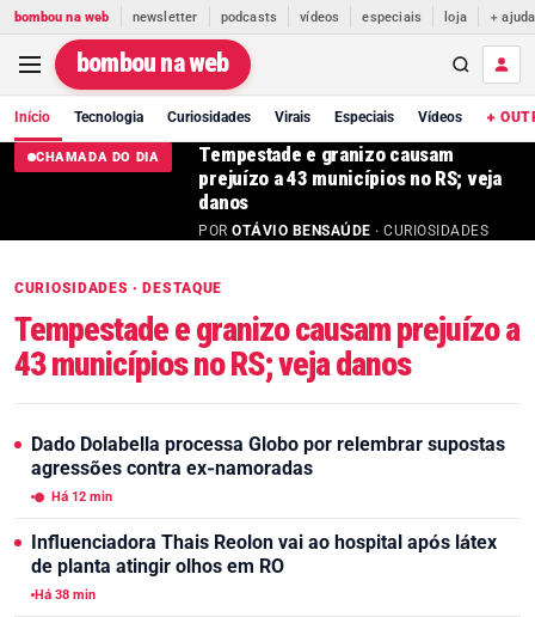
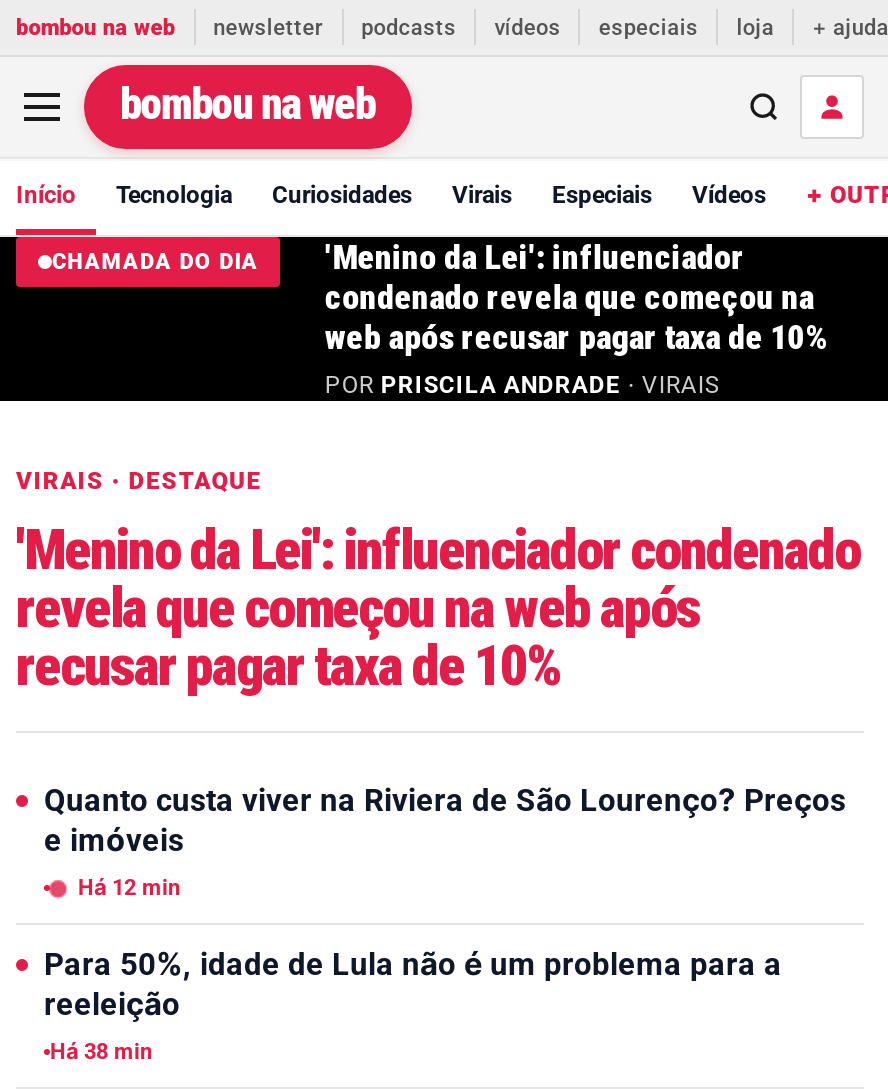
[199,142,501,239] Tempestade e granizo causam | prejuízo a 43 municípios no RS; veja | danos | POR OTÁVIO BENSAÚDE · CURIOSIDADES -> [325,237,828,399] 'Menino da Lei': influenciador | condenado revela que começou na | web após recusar pagar taxa de 10% | POR PRISCILA ANDRADE · VIRAIS
[14,280,519,384] CURIOSIDADES · DESTAQUE | Tempestade e granizo causam prejuízo a | 43 municípios no RS; veja danos -> [16,467,860,699] VIRAIS · DESTAQUE | 'Menino da Lei': influenciador condenado | revela que começou na web após | recusar pagar taxa de 10%
[31,434,505,479] Dado Dolabella processa Globo por relembrar supostas | agressões contra ex-namoradas -> [44,783,846,859] Quanto custa viver na Riviera de São Lourenço? Preços | e imóveis
[31,532,497,578] Influenciadora Thais Reolon vai ao hospital após látex | de planta atingir olhos em RO -> [44,947,782,1023] Para 50%, idade de Lula não é um problema para a | reeleição

